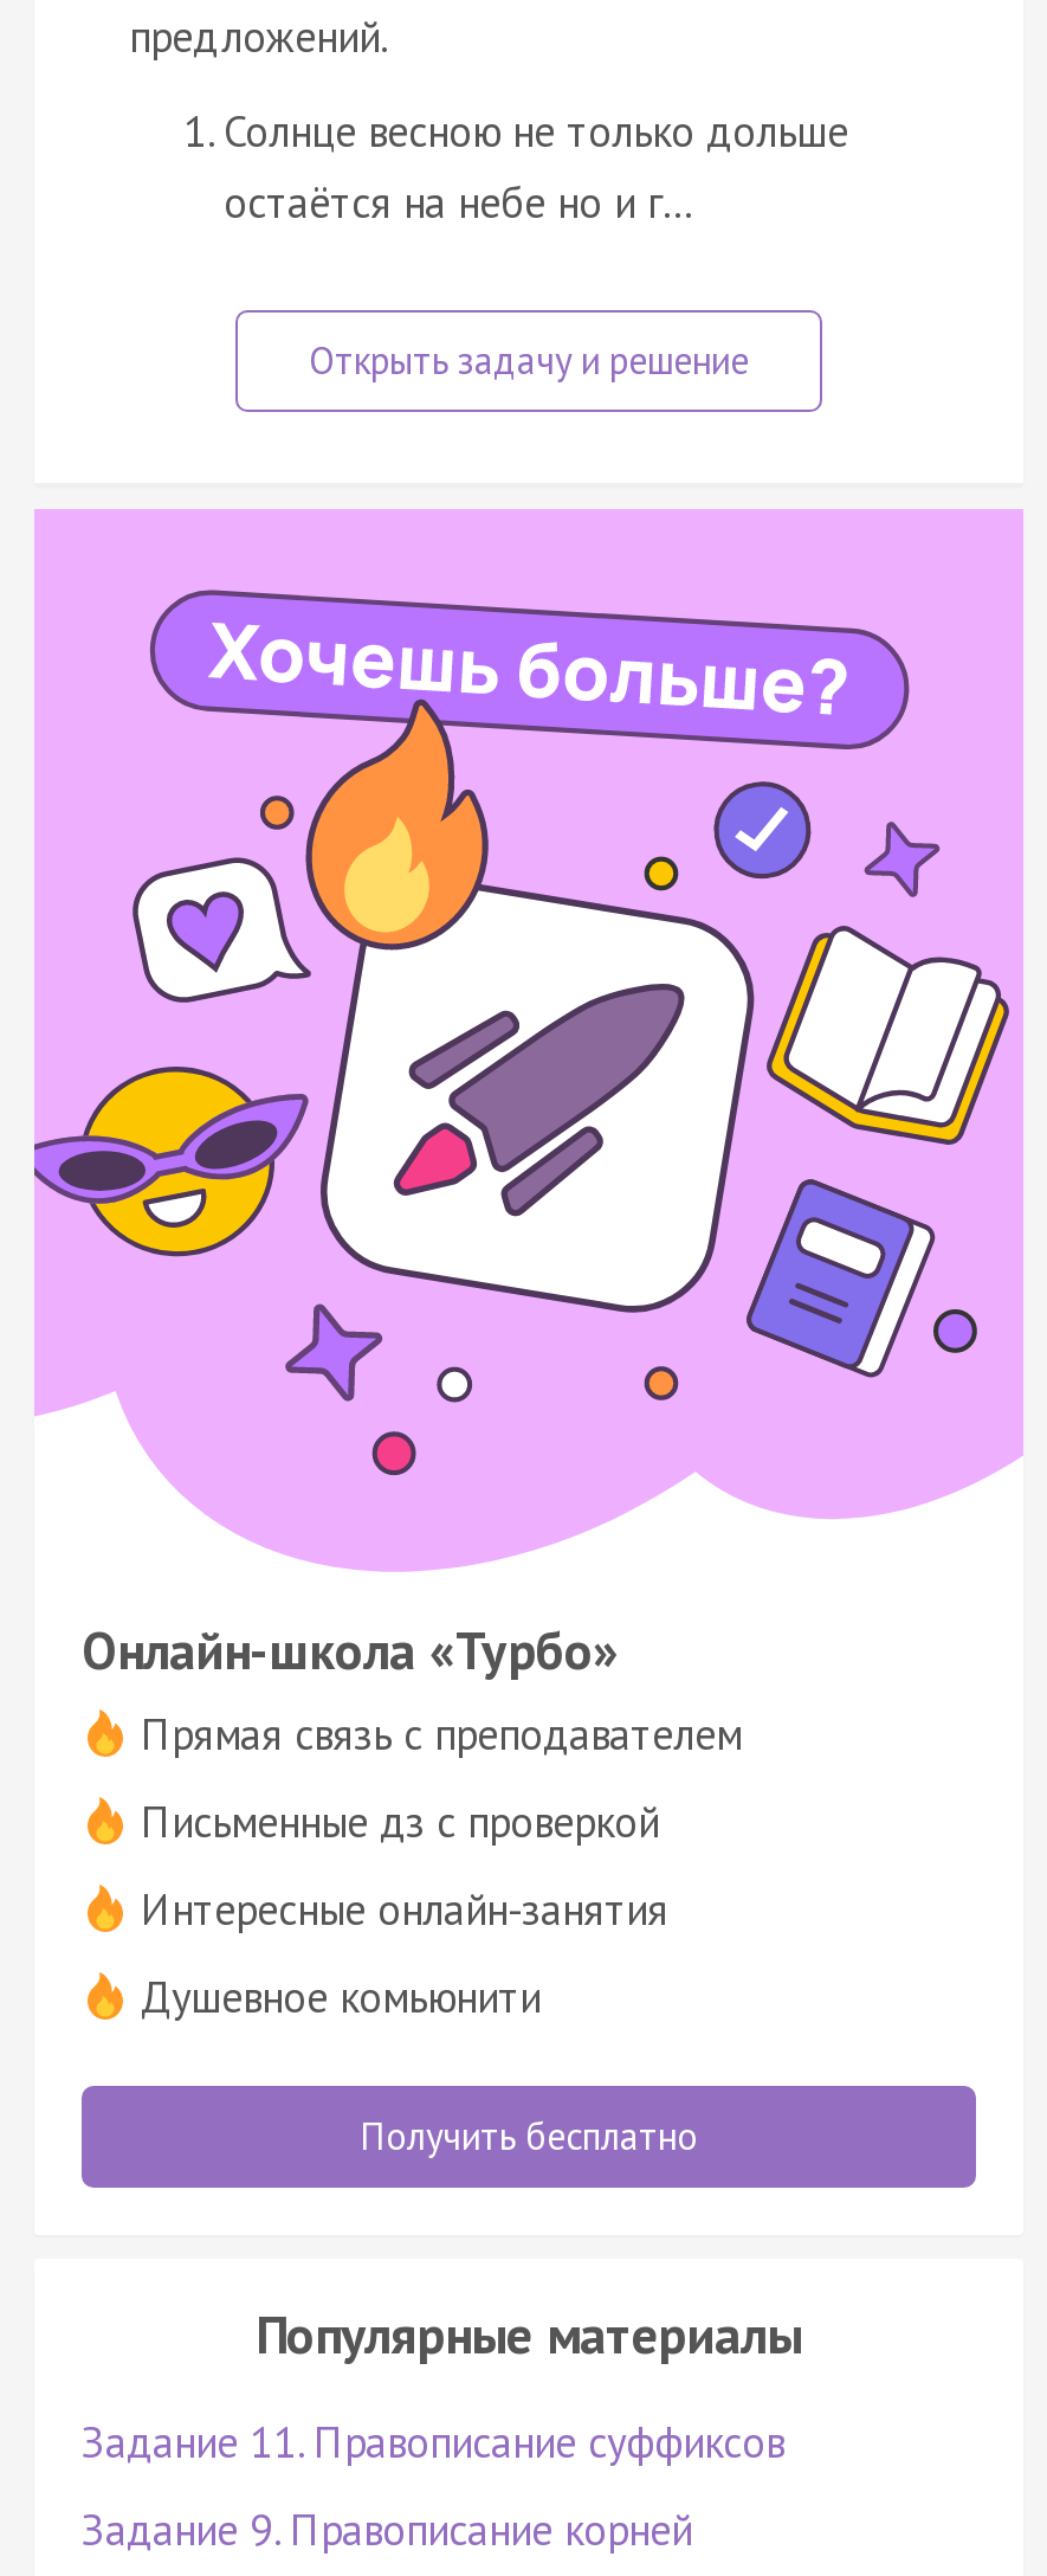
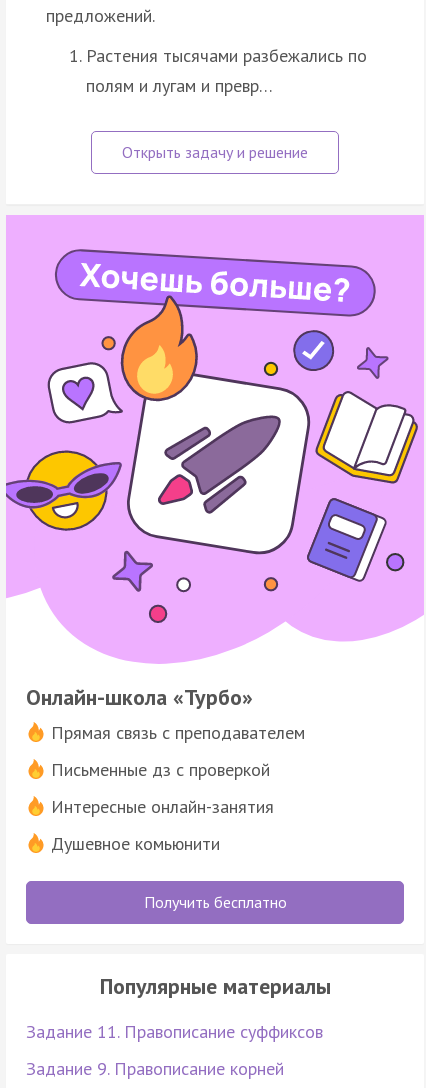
[224,103,848,229] Солнце весною не только дольше | остаётся на небе но и г… -> [86,44,367,97] Растения тысячами разбежались по | полям и лугам и превр…

